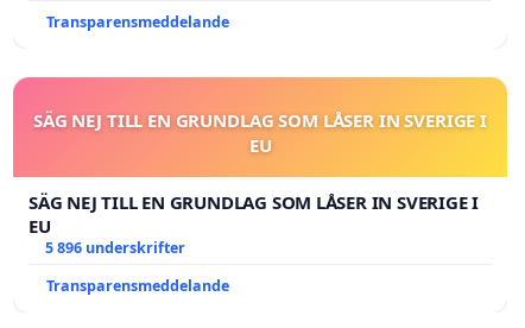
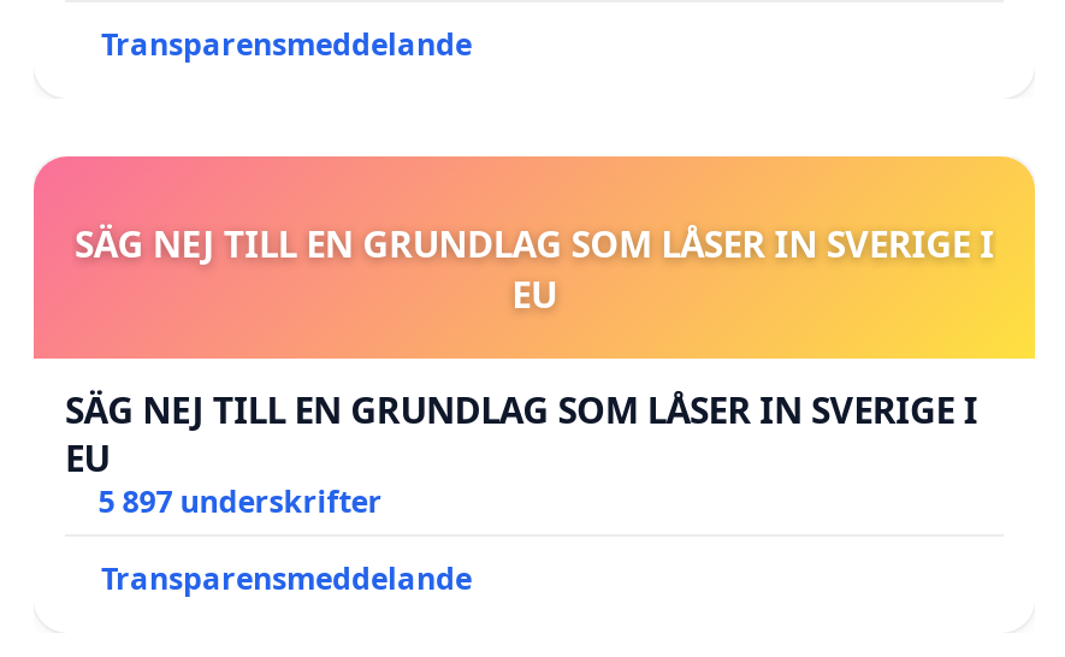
[45,238,185,258] 5 896 underskrifter -> [98,482,382,523] 5 897 underskrifter

